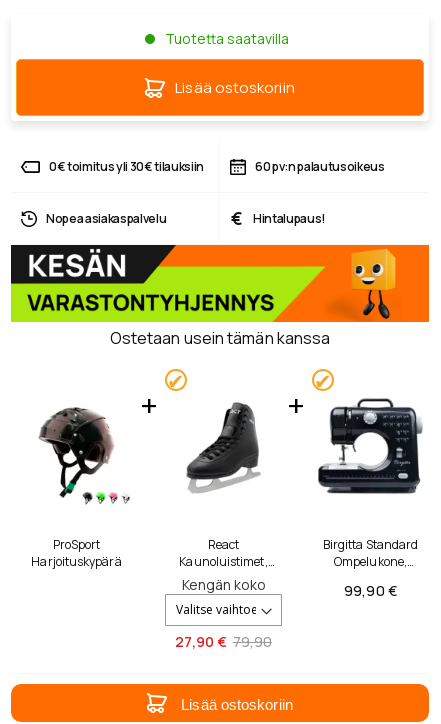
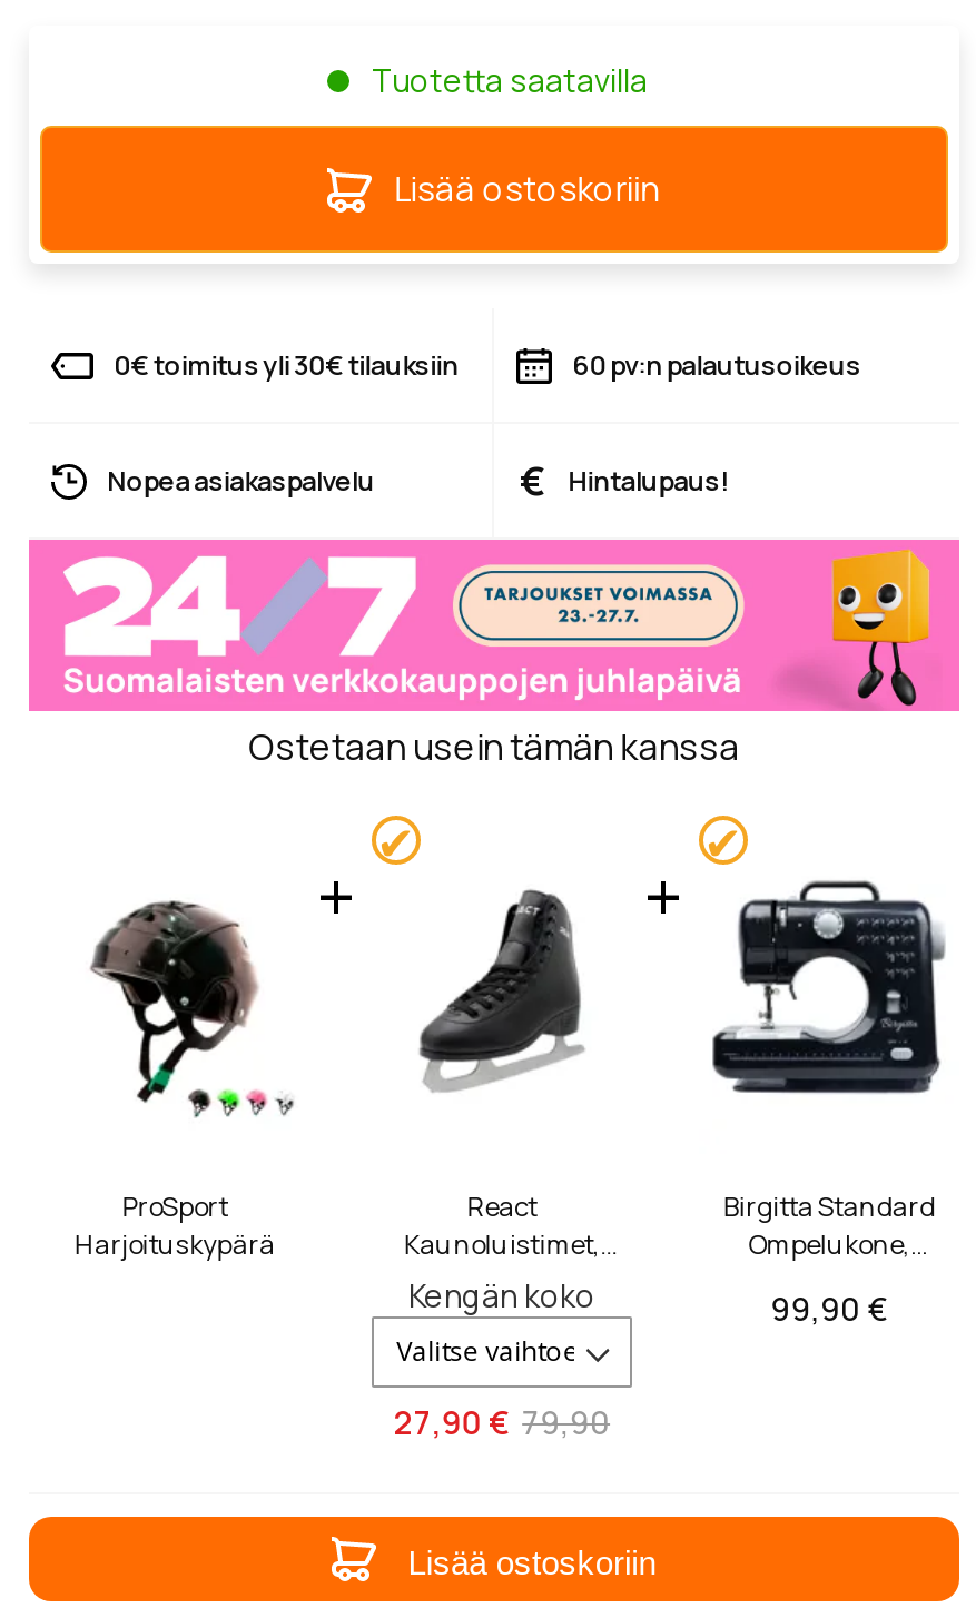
[10,244,430,323] [image] -> [27,537,962,713] [image]

